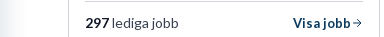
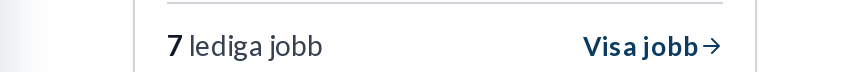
[85,14,179,31] 297 lediga jobb -> [167,28,323,62] 7 lediga jobb

